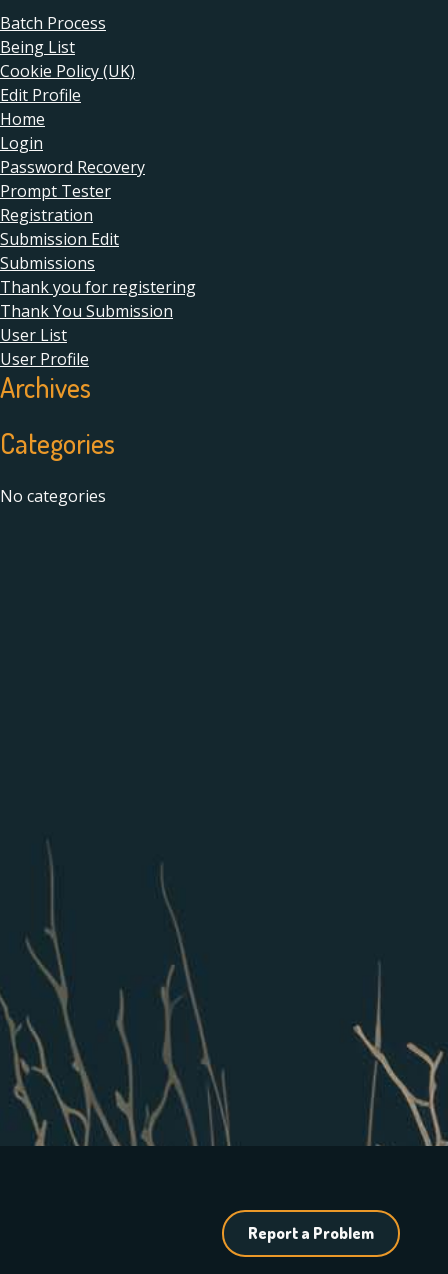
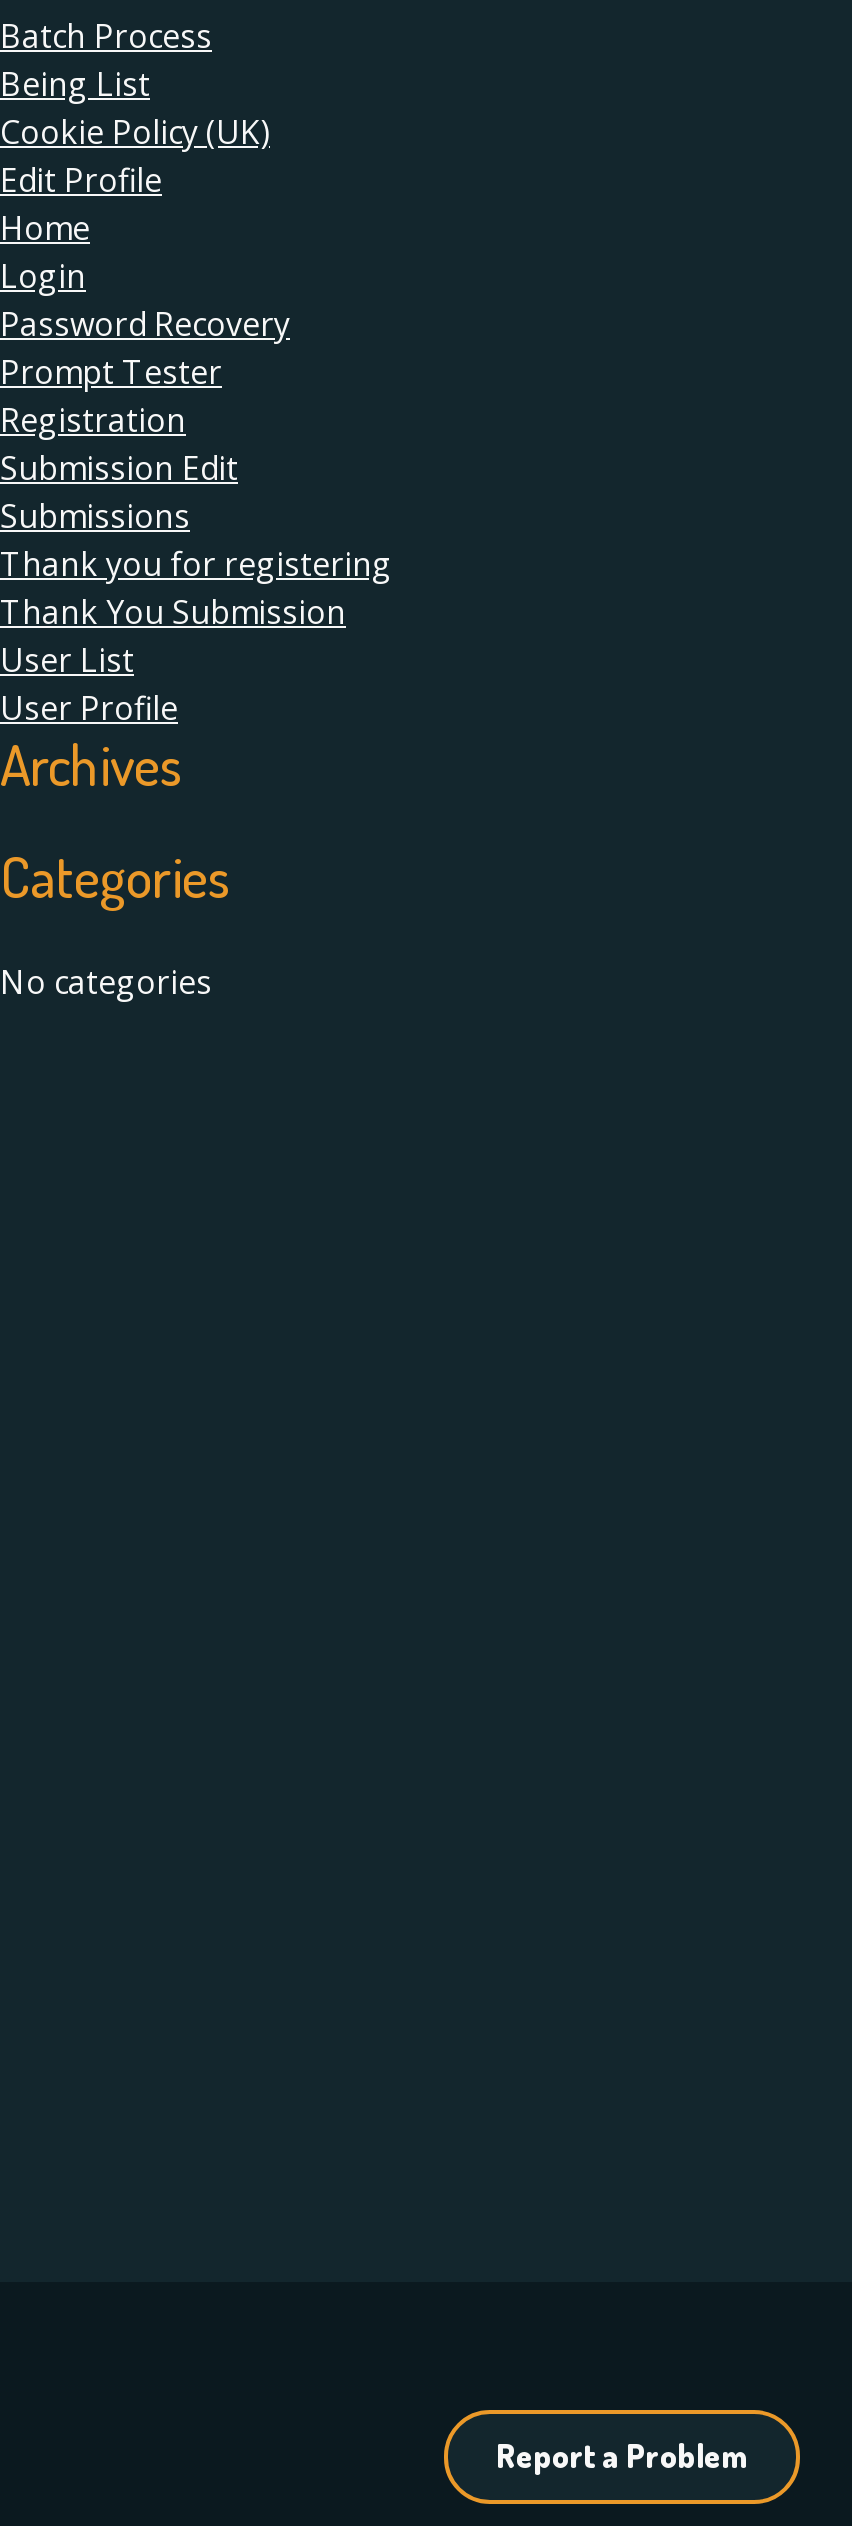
[3,841,231,1147] [image] -> none
[352,962,445,1147] [image] -> none

